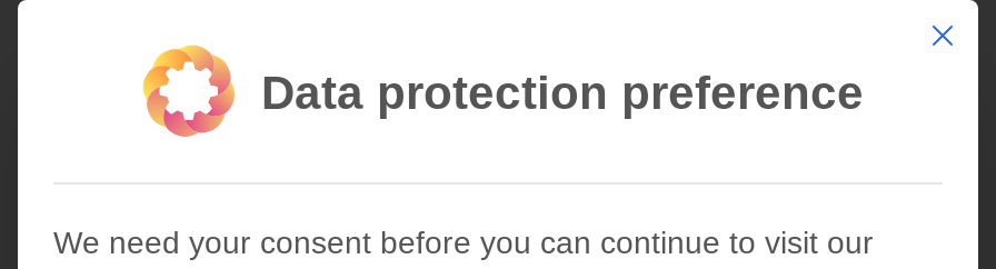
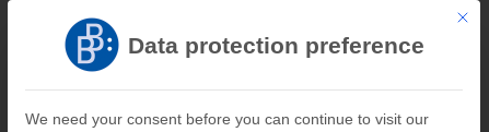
[133,36,245,147] [image] -> [63,16,120,73] [image]

